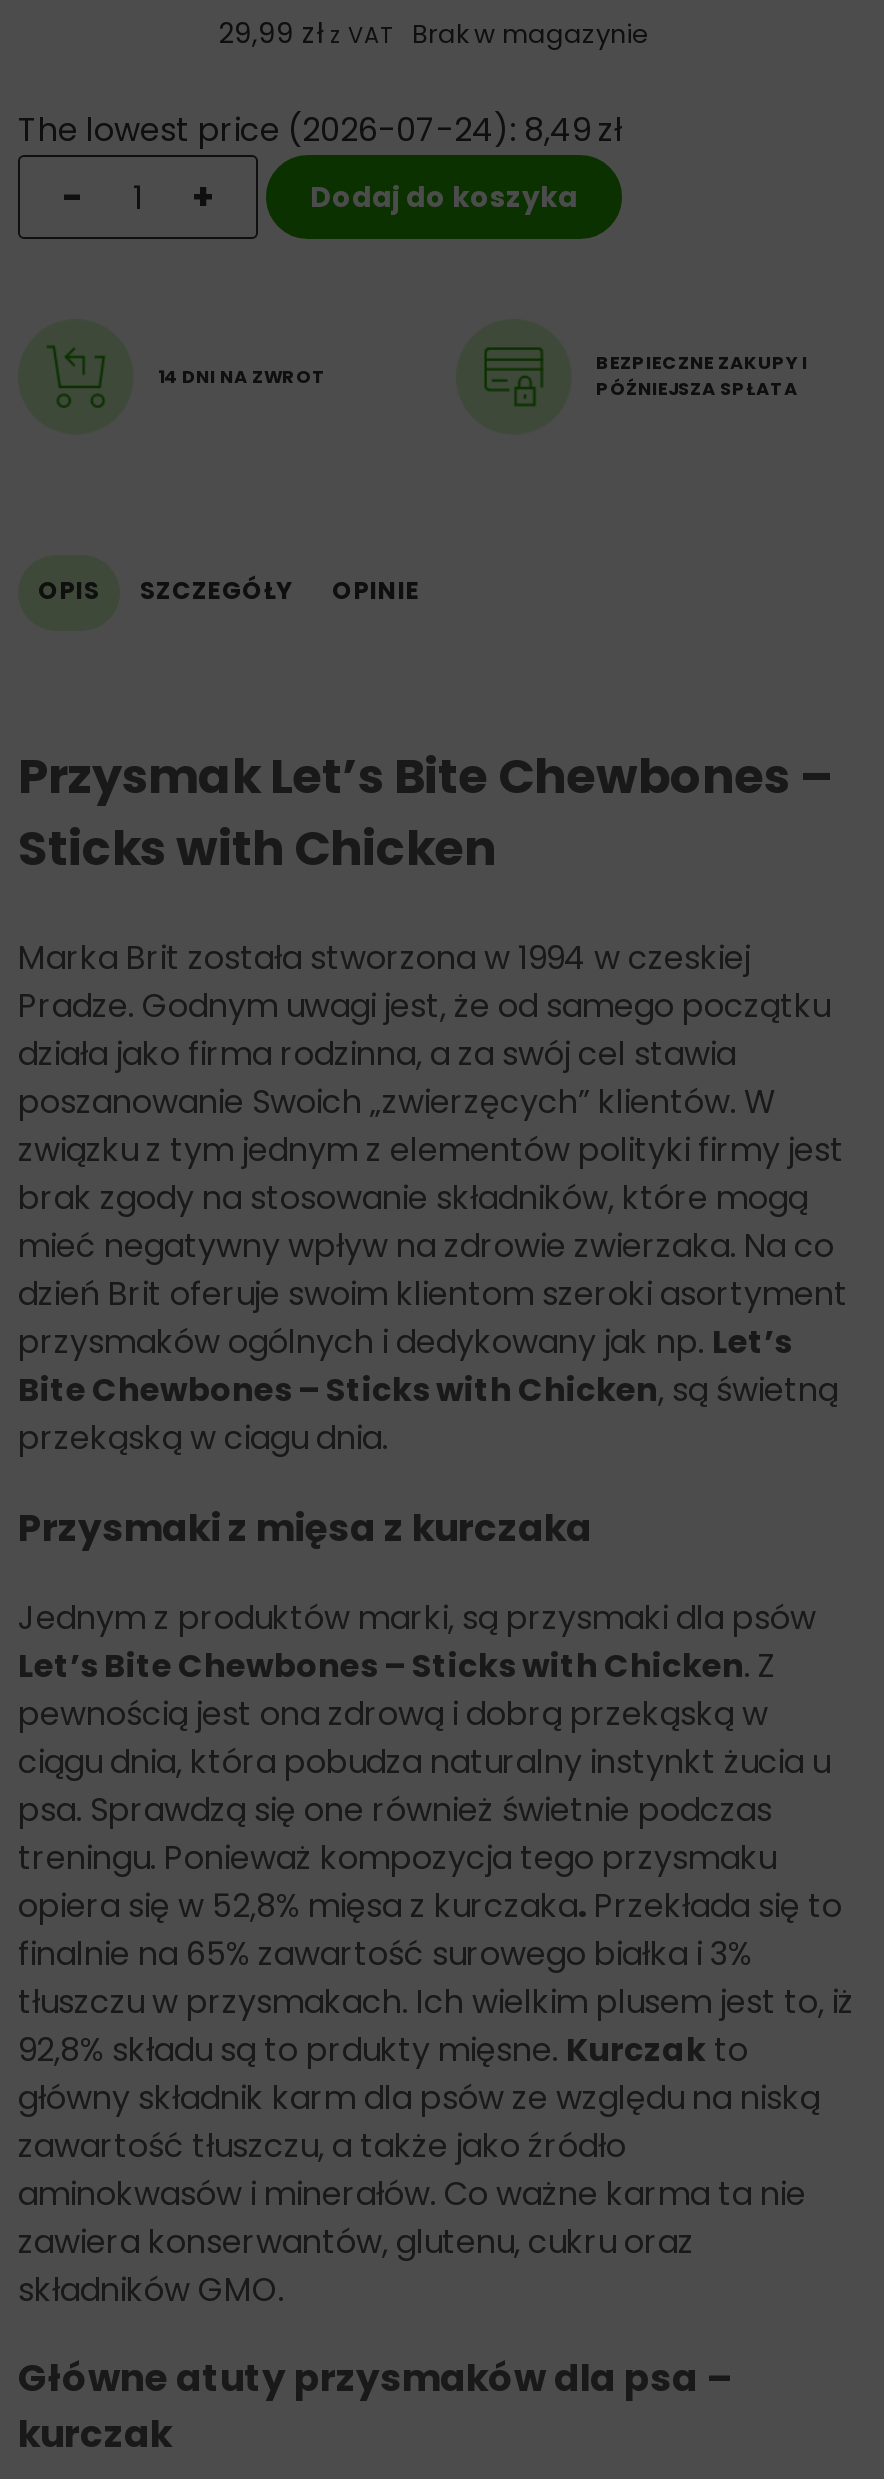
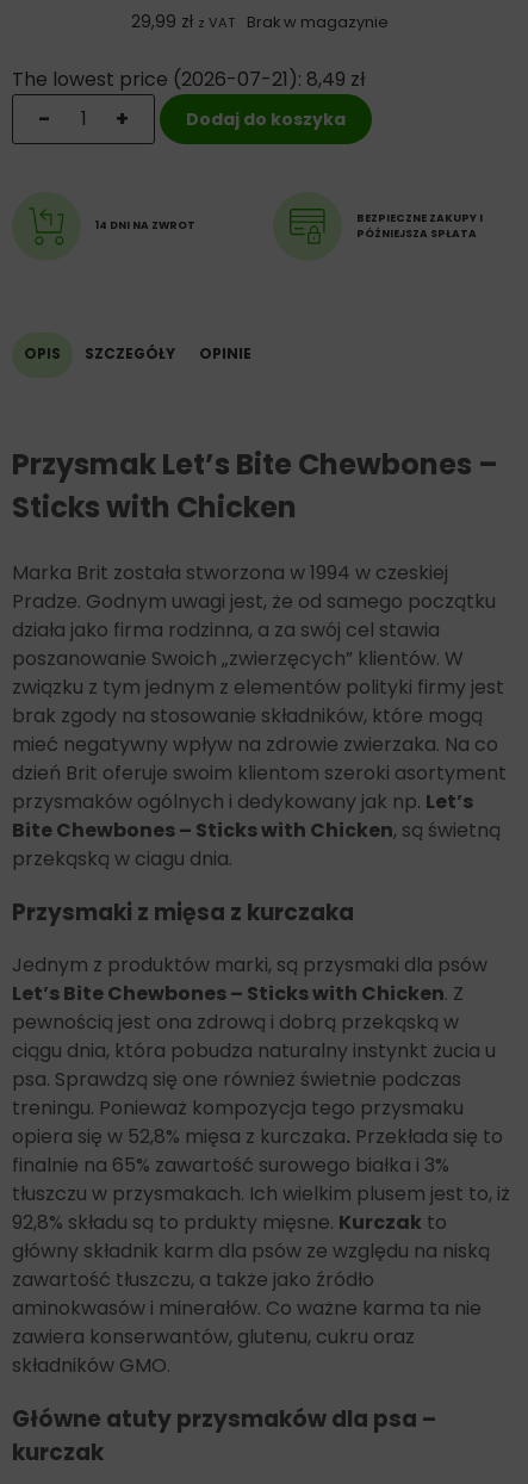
[18,108,622,154] The lowest price (2026-07-24): 8,49 zł -> [12,65,365,93] The lowest price (2026-07-21): 8,49 zł

